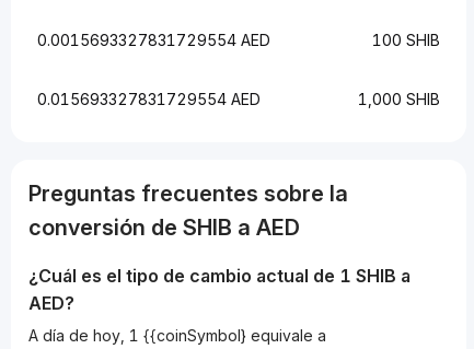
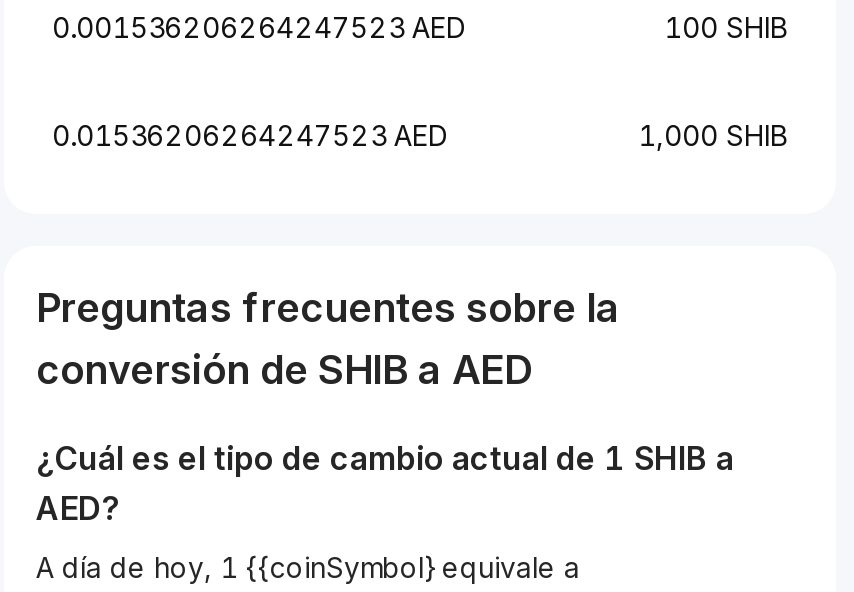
[37,31,270,49] 0.0015693327831729554 AED -> [52,10,466,44] 0.001536206264247523 AED
[37,90,261,108] 0.015693327831729554 AED -> [52,118,448,152] 0.01536206264247523 AED

